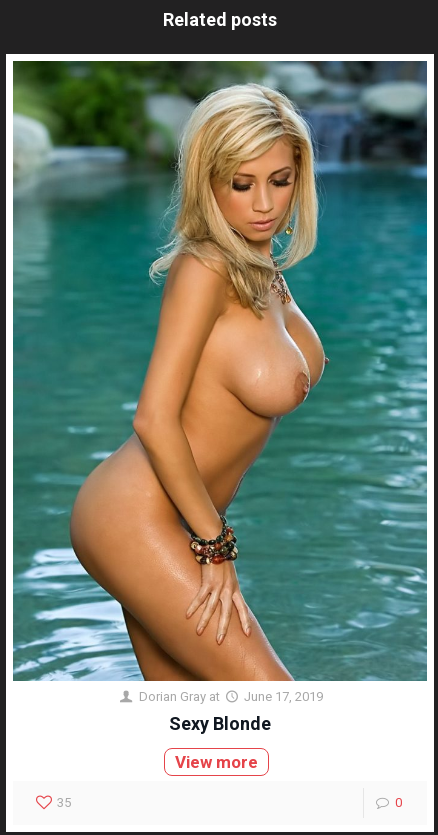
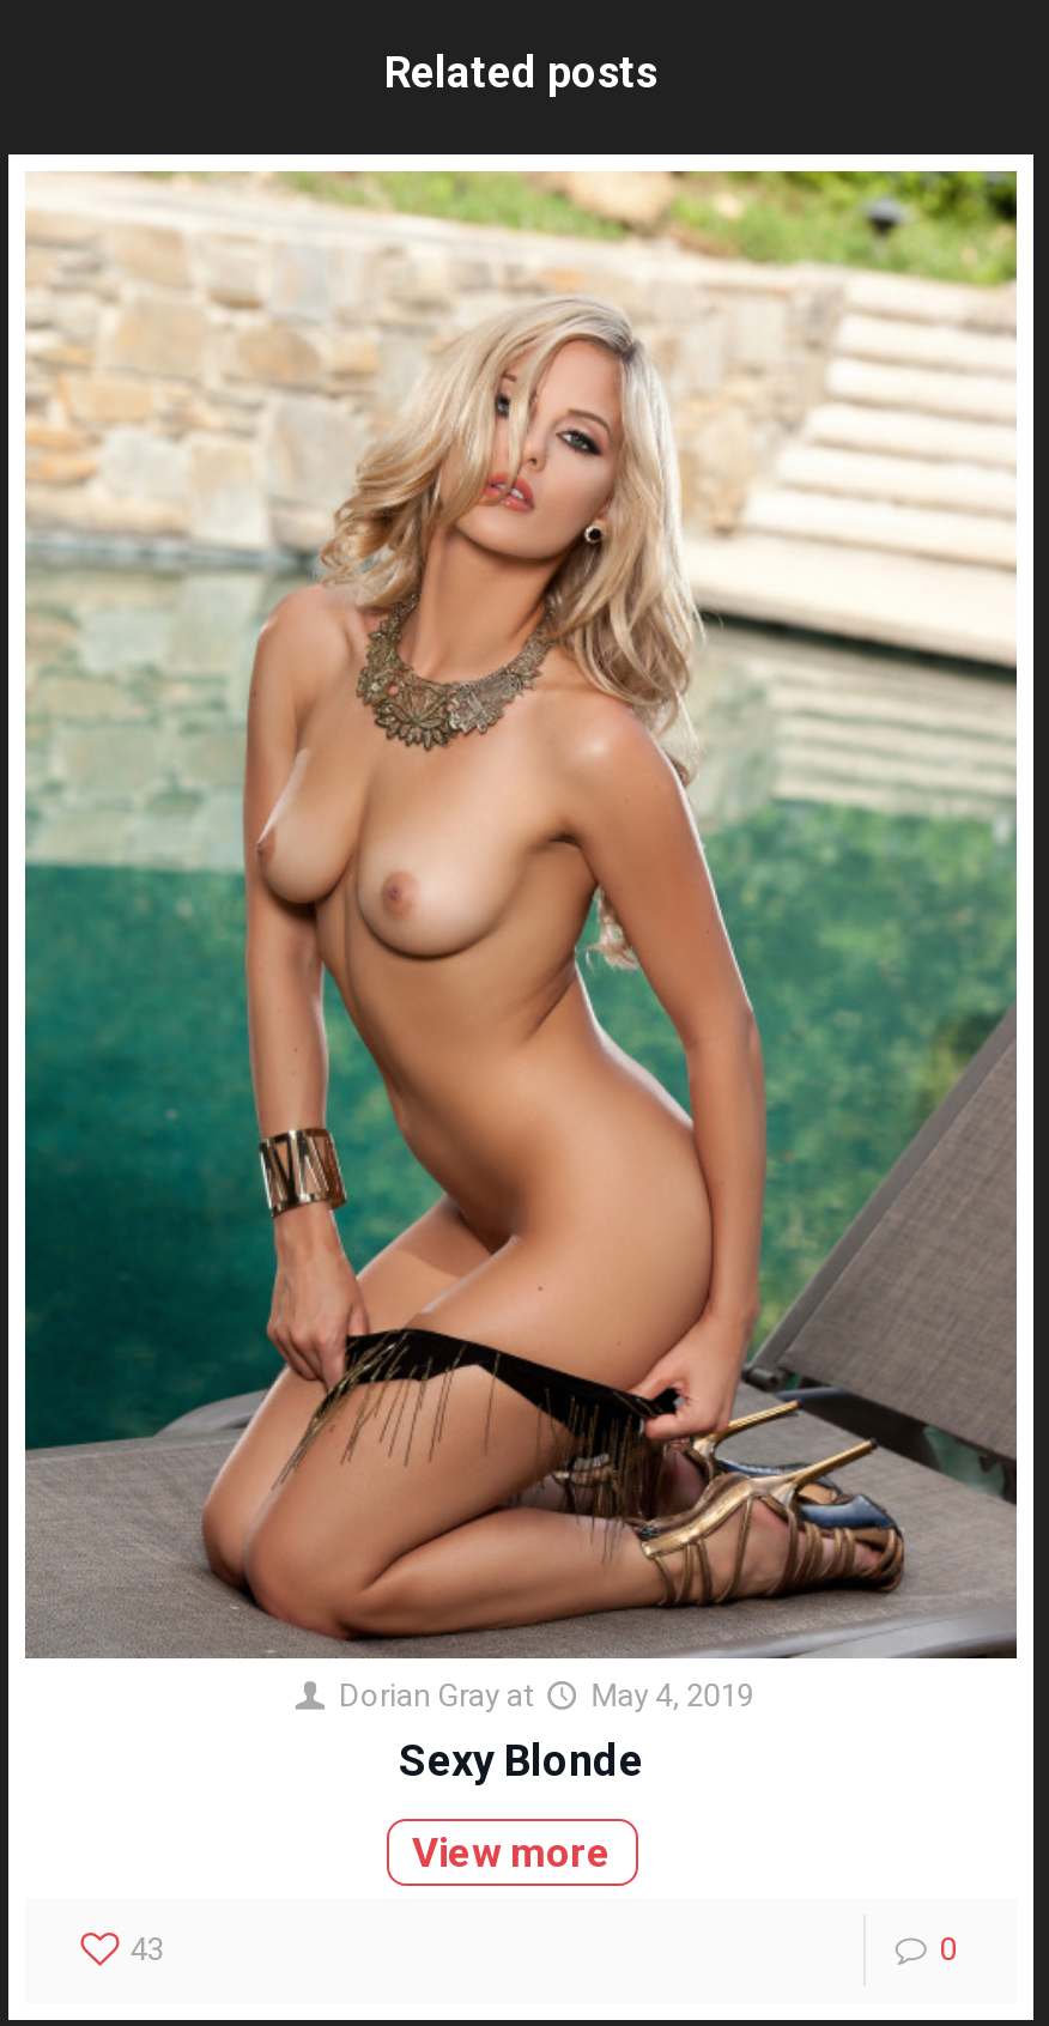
[12,60,428,704] [image] | Dorian Gray at June 17, 2019 -> [13,153,1029,1714] [image] | Dorian Gray at May 4, 2019
[57,795,71,810] 35 -> [131,1932,164,1968] 43

